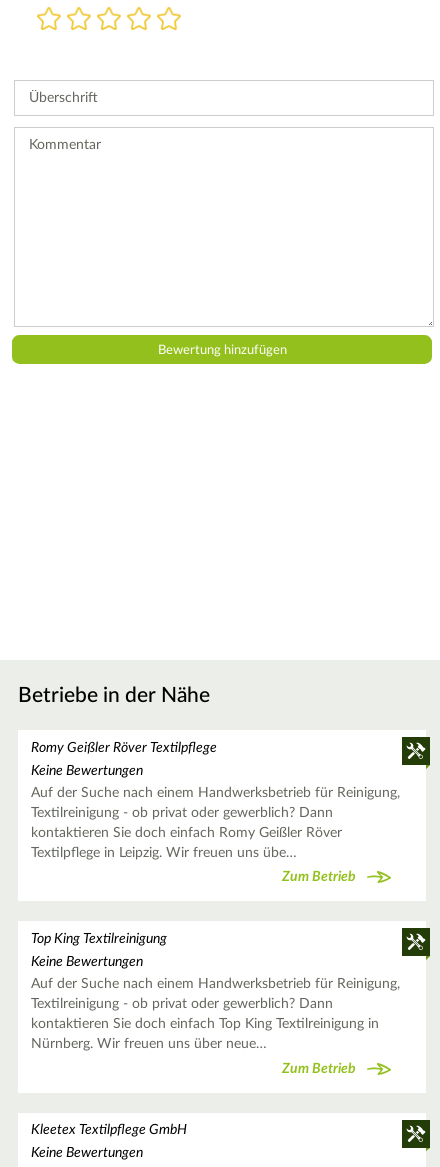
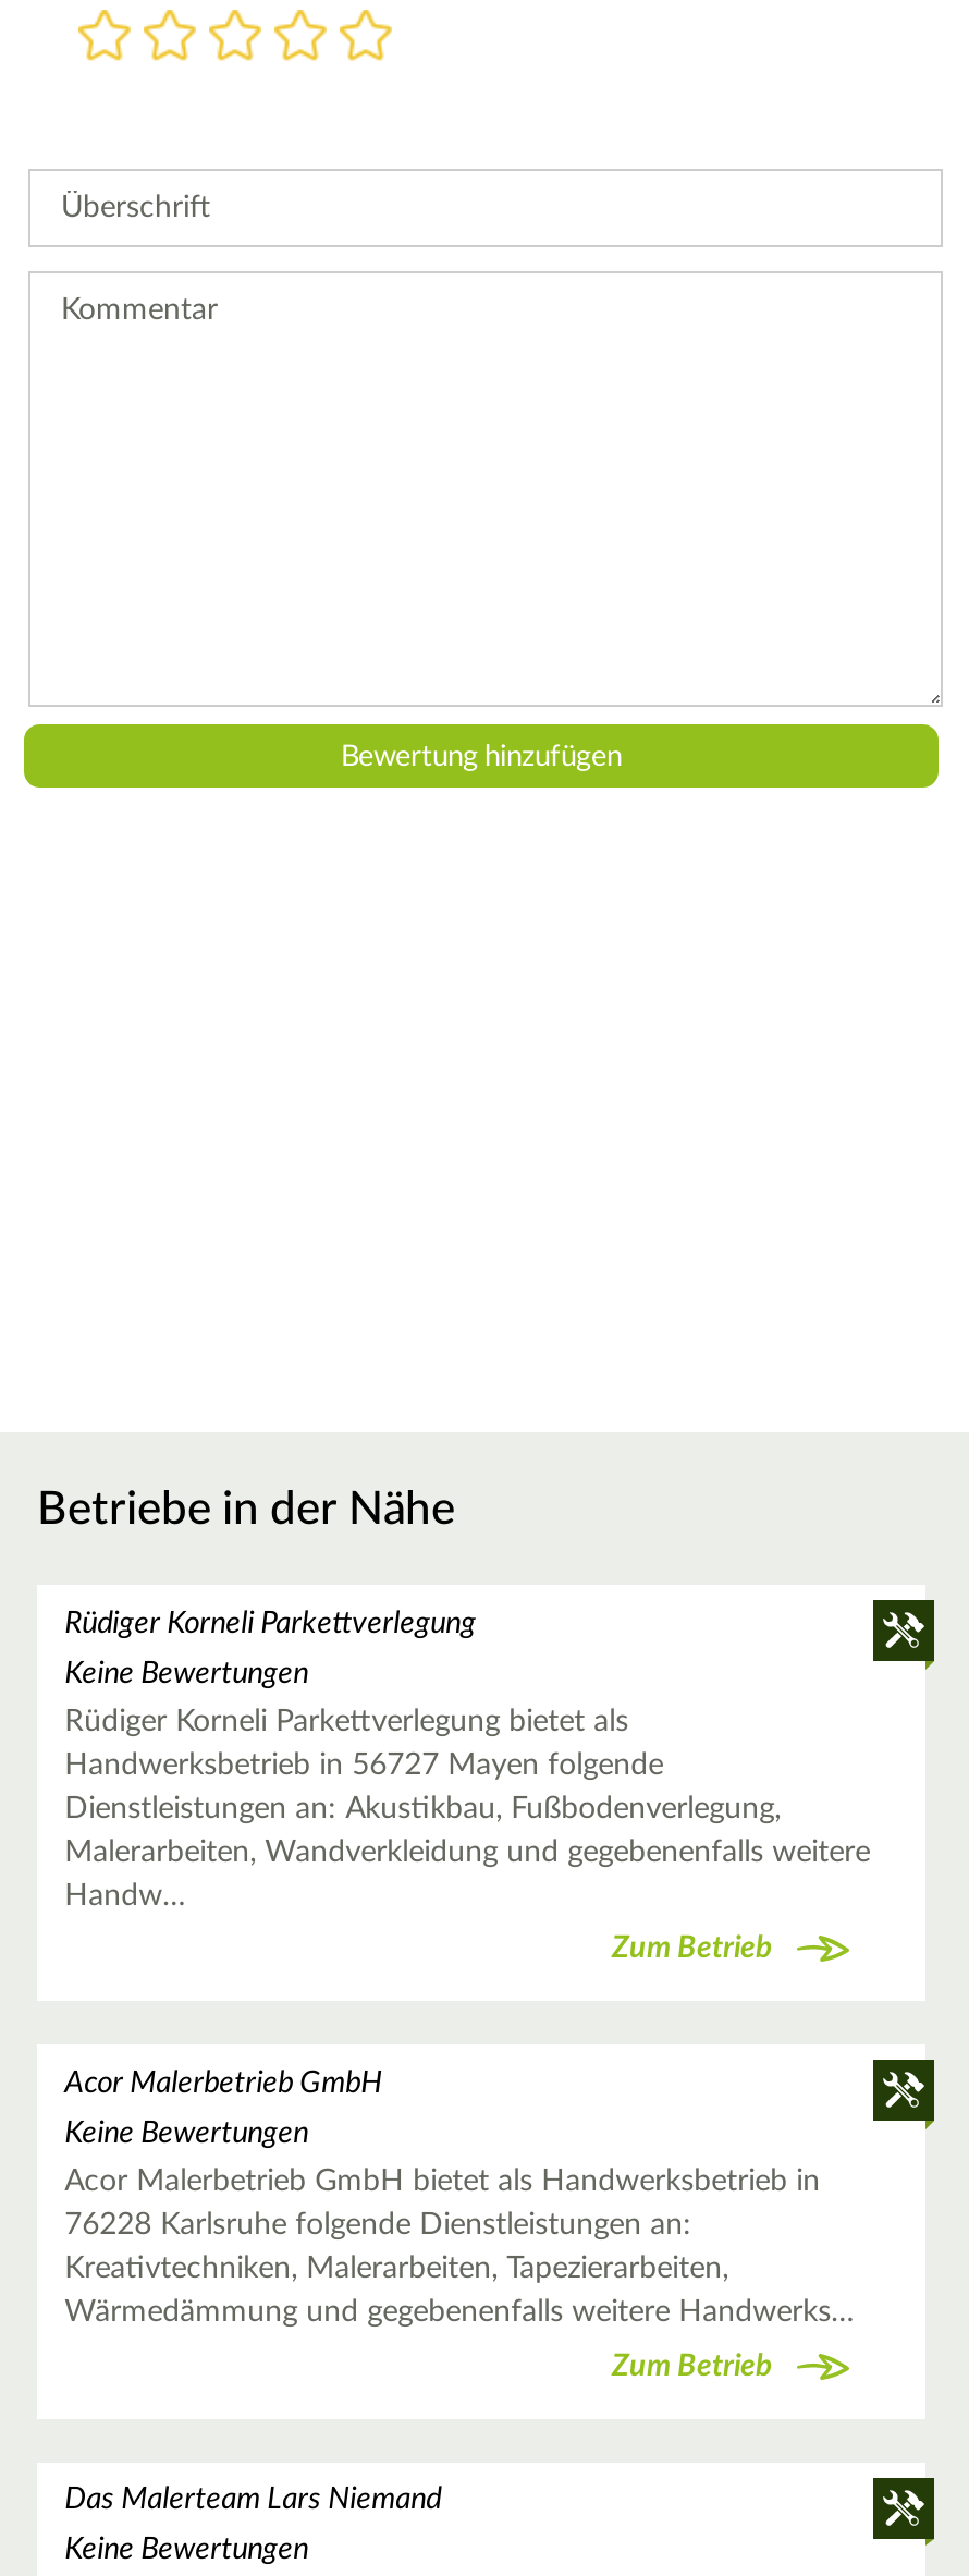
[31,741,217,755] Romy Geißler Röver Textilpflege -> [64,1608,476,1639] Rüdiger Korneli Parkettverlegung
[31,786,400,860] Auf der Suche nach einem Handwerksbetrieb für Reinigung, | Textilreinigung - ob privat oder gewerblich? Dann | kontaktieren Sie doch einfach Romy Geißler Röver | Textilpflege in Leipzig. Wir freuen uns übe… -> [64,1707,870,1911] Rüdiger Korneli Parkettverlegung bietet als | Handwerksbetrieb in 56727 Mayen folgende | Dienstleistungen an: Akustikbau, Fußbodenverlegung, | Malerarbeiten, Wandverkleidung und gegebenenfalls weitere | Handw…
[31,932,167,946] Top King Textilreinigung -> [64,2068,382,2099] Acor Malerbetrieb GmbH
[31,977,400,1051] Auf der Suche nach einem Handwerksbetrieb für Reinigung, | Textilreinigung - ob privat oder gewerblich? Dann | kontaktieren Sie doch einfach Top King Textilreinigung in | Nürnberg. Wir freuen uns über neue… -> [64,2167,855,2328] Acor Malerbetrieb GmbH bietet als Handwerksbetrieb in | 76228 Karlsruhe folgende Dienstleistungen an: | Kreativtechniken, Malerarbeiten, Tapezierarbeiten, | Wärmedämmung und gegebenenfalls weitere Handwerks…
[31,1123,187,1137] Kleetex Textilpflege GmbH -> [64,2485,441,2515] Das Malerteam Lars Niemand

